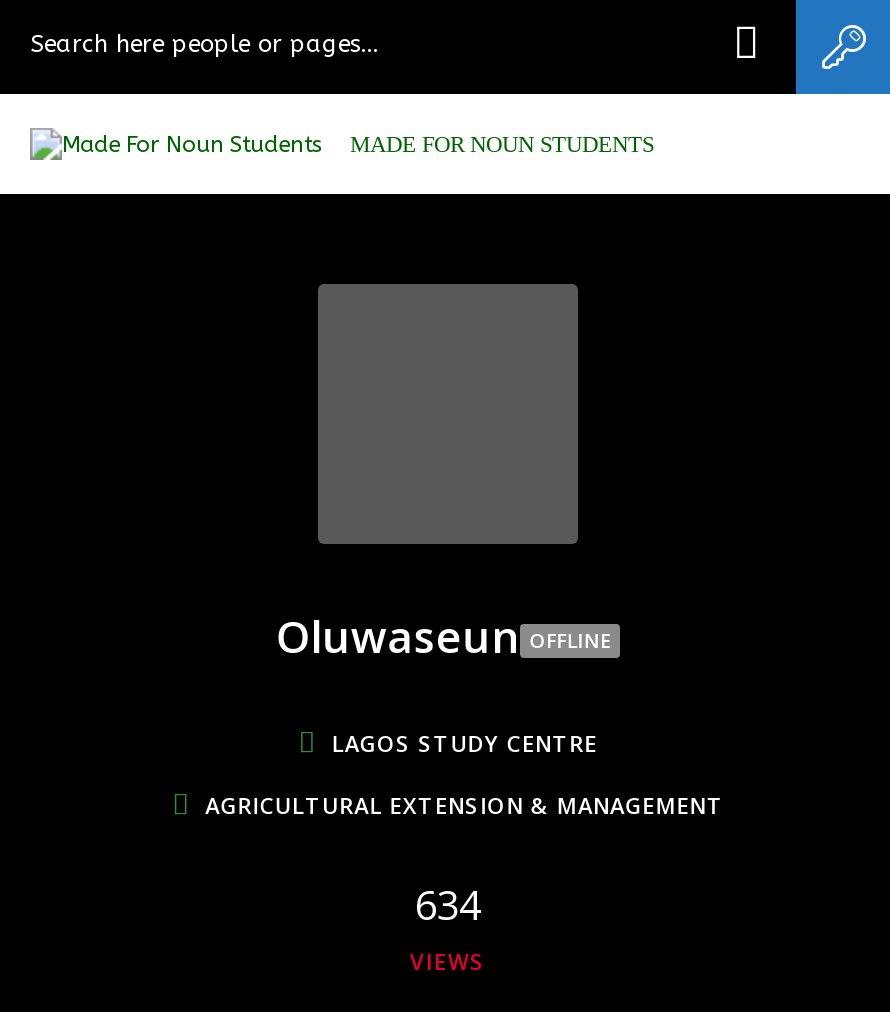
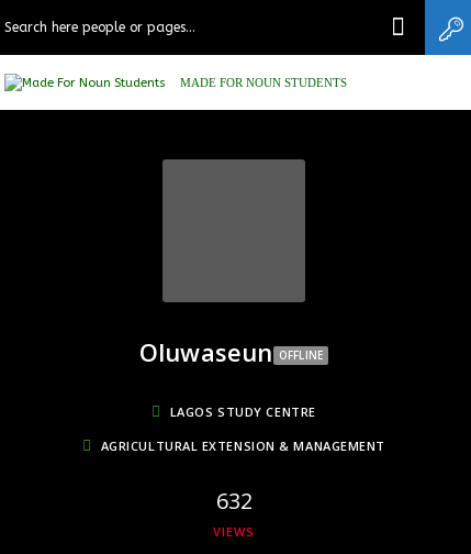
[415,878,481,932] 634 -> [216,486,252,516] 632

